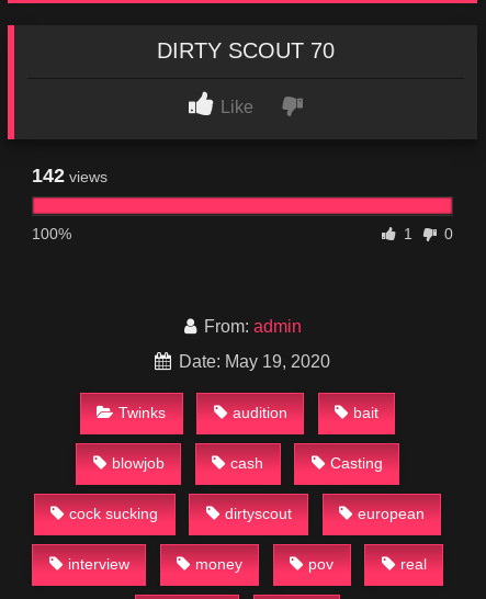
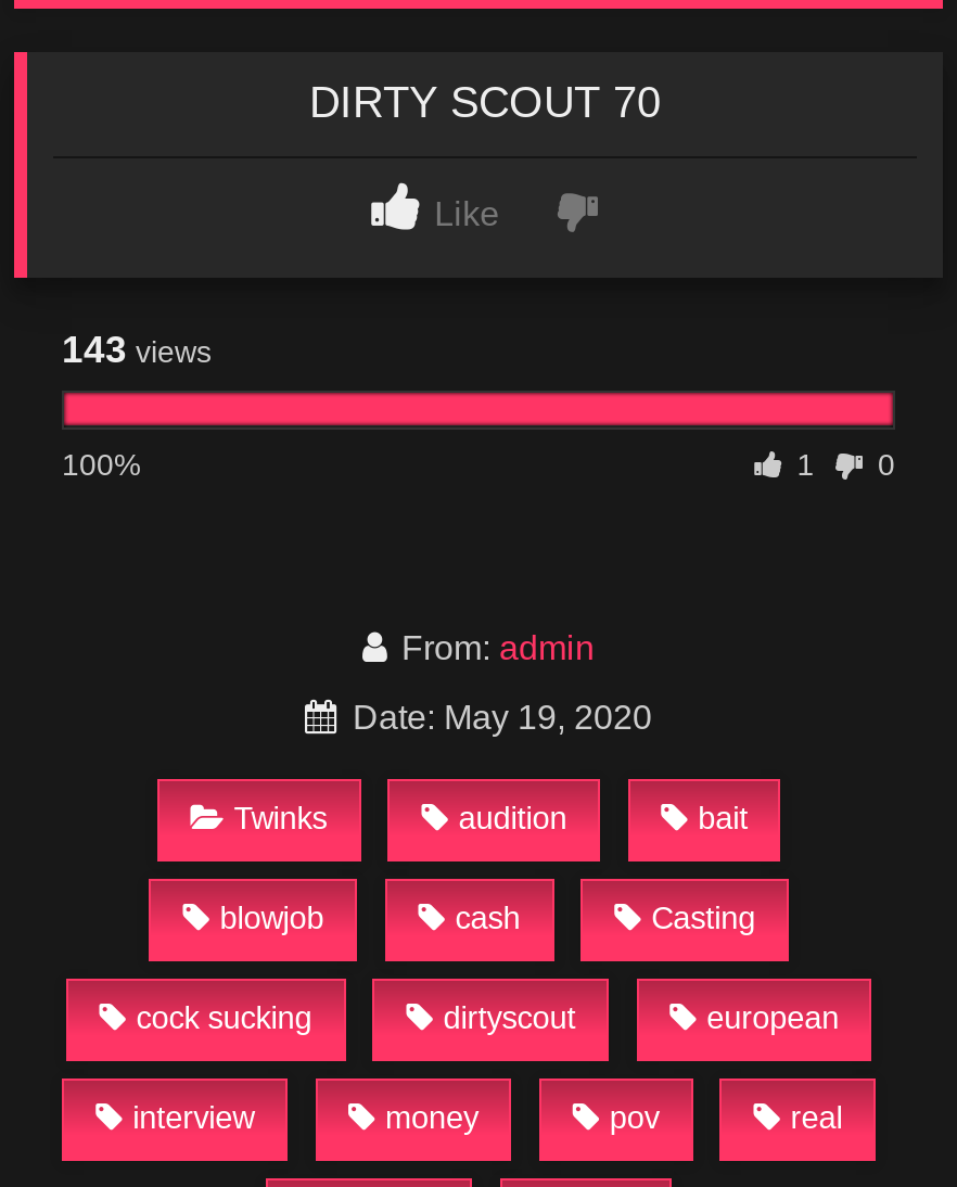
[32,165,108,187] 142 views -> [62,328,212,371] 143 views

